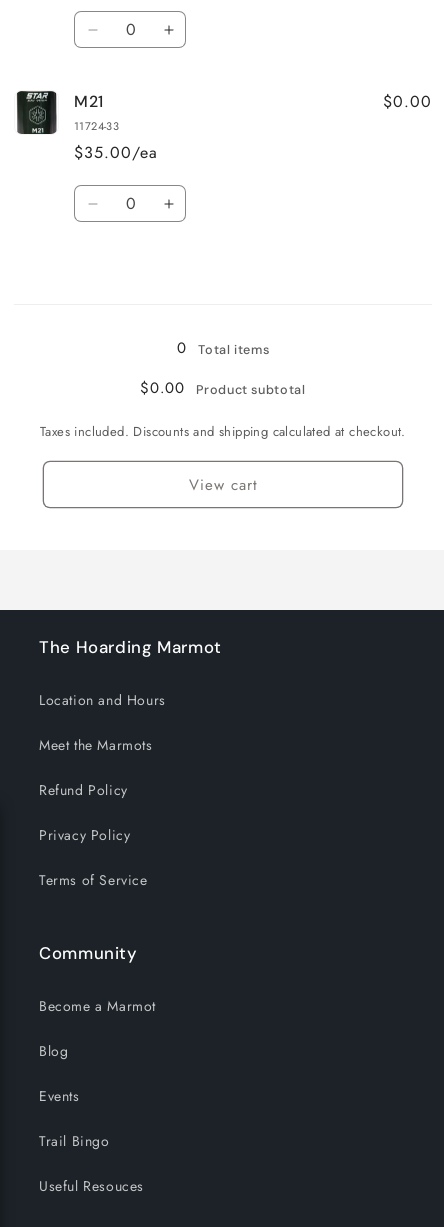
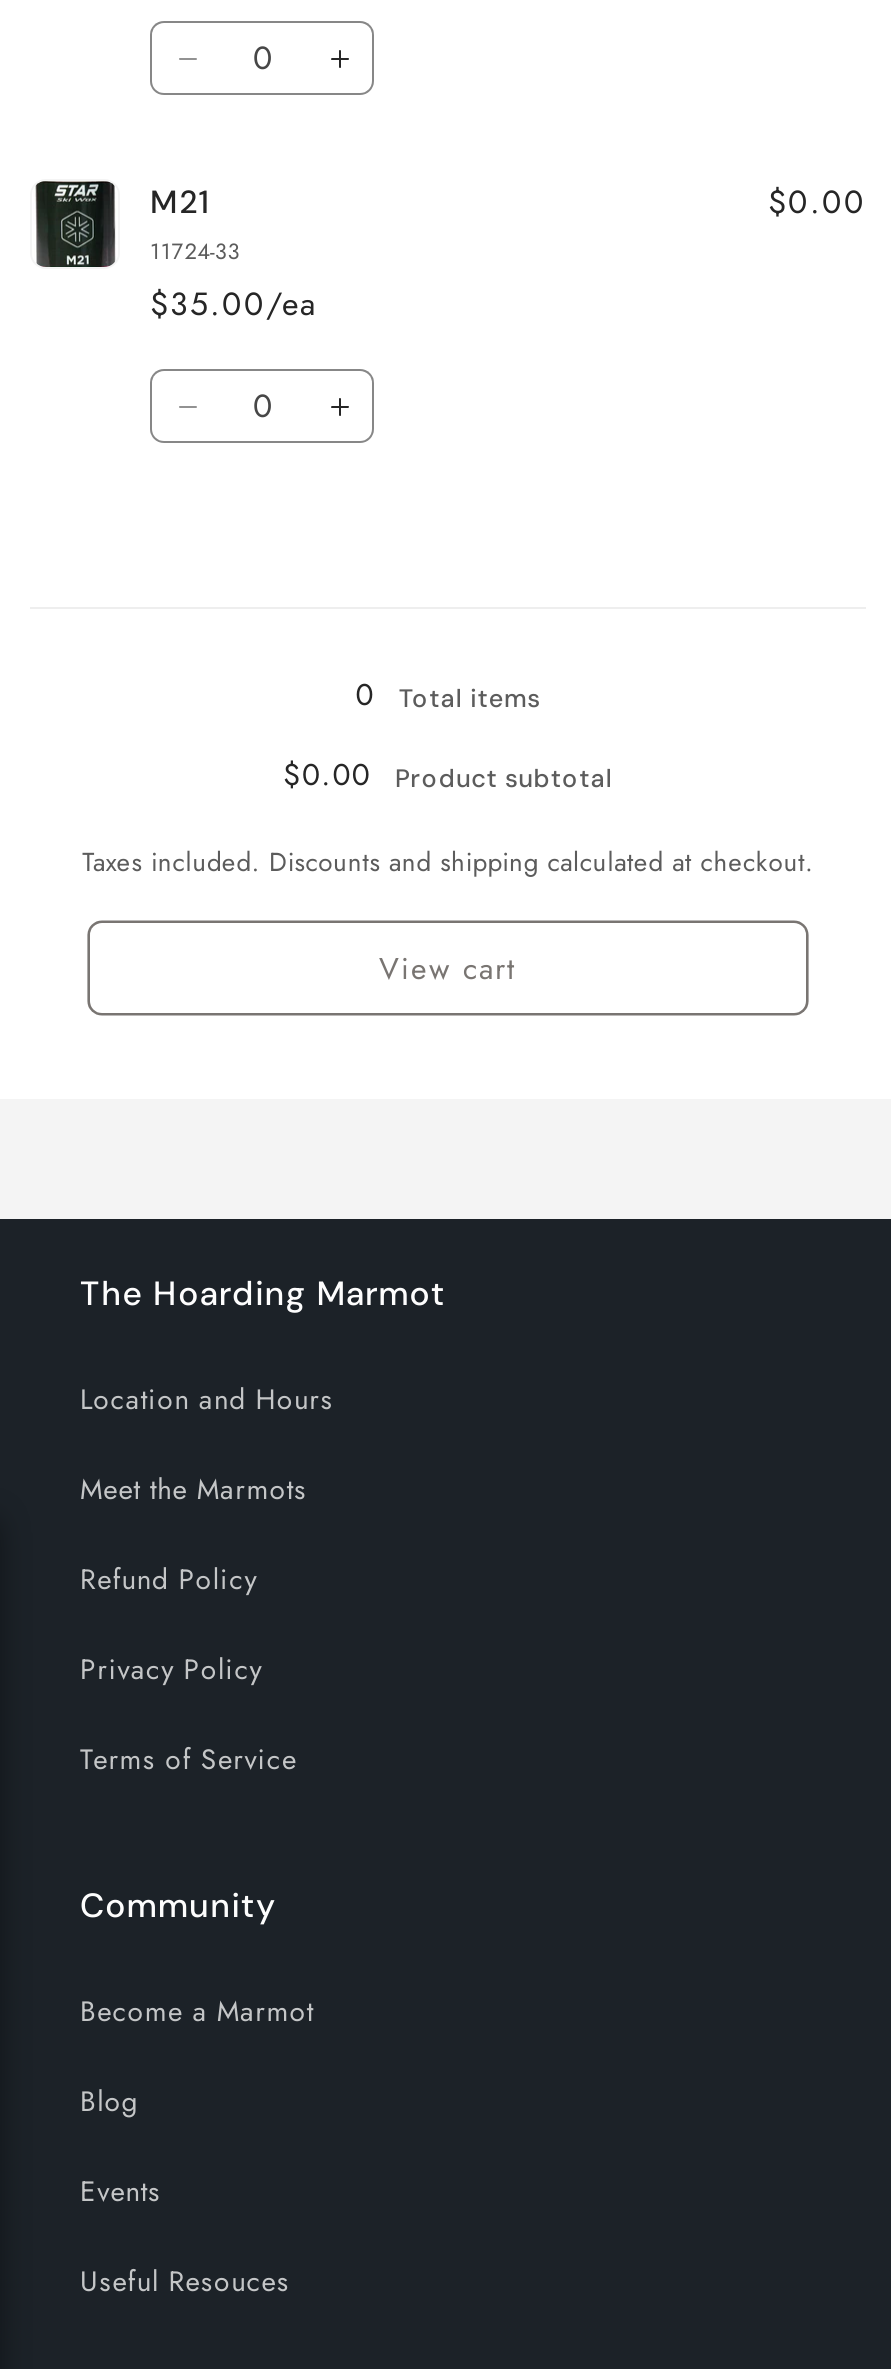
[39,1131,110,1151] Trail Bingo -> none

